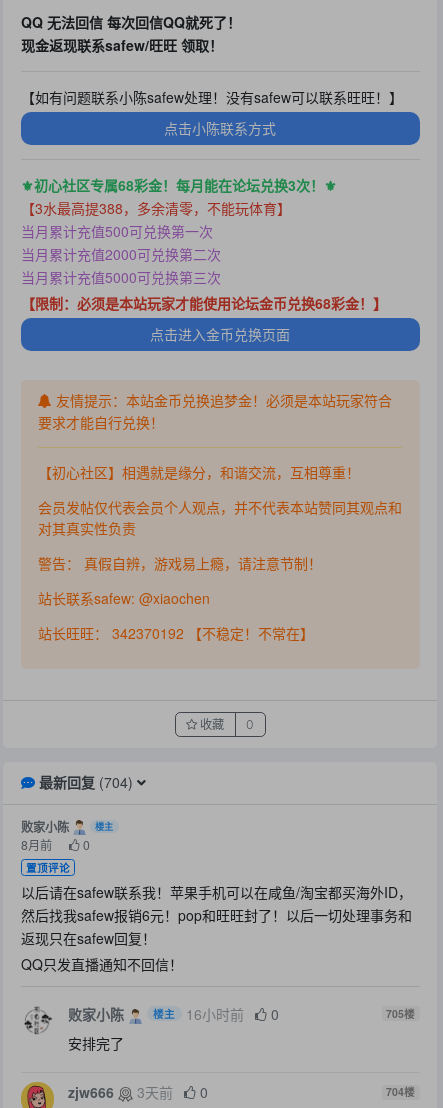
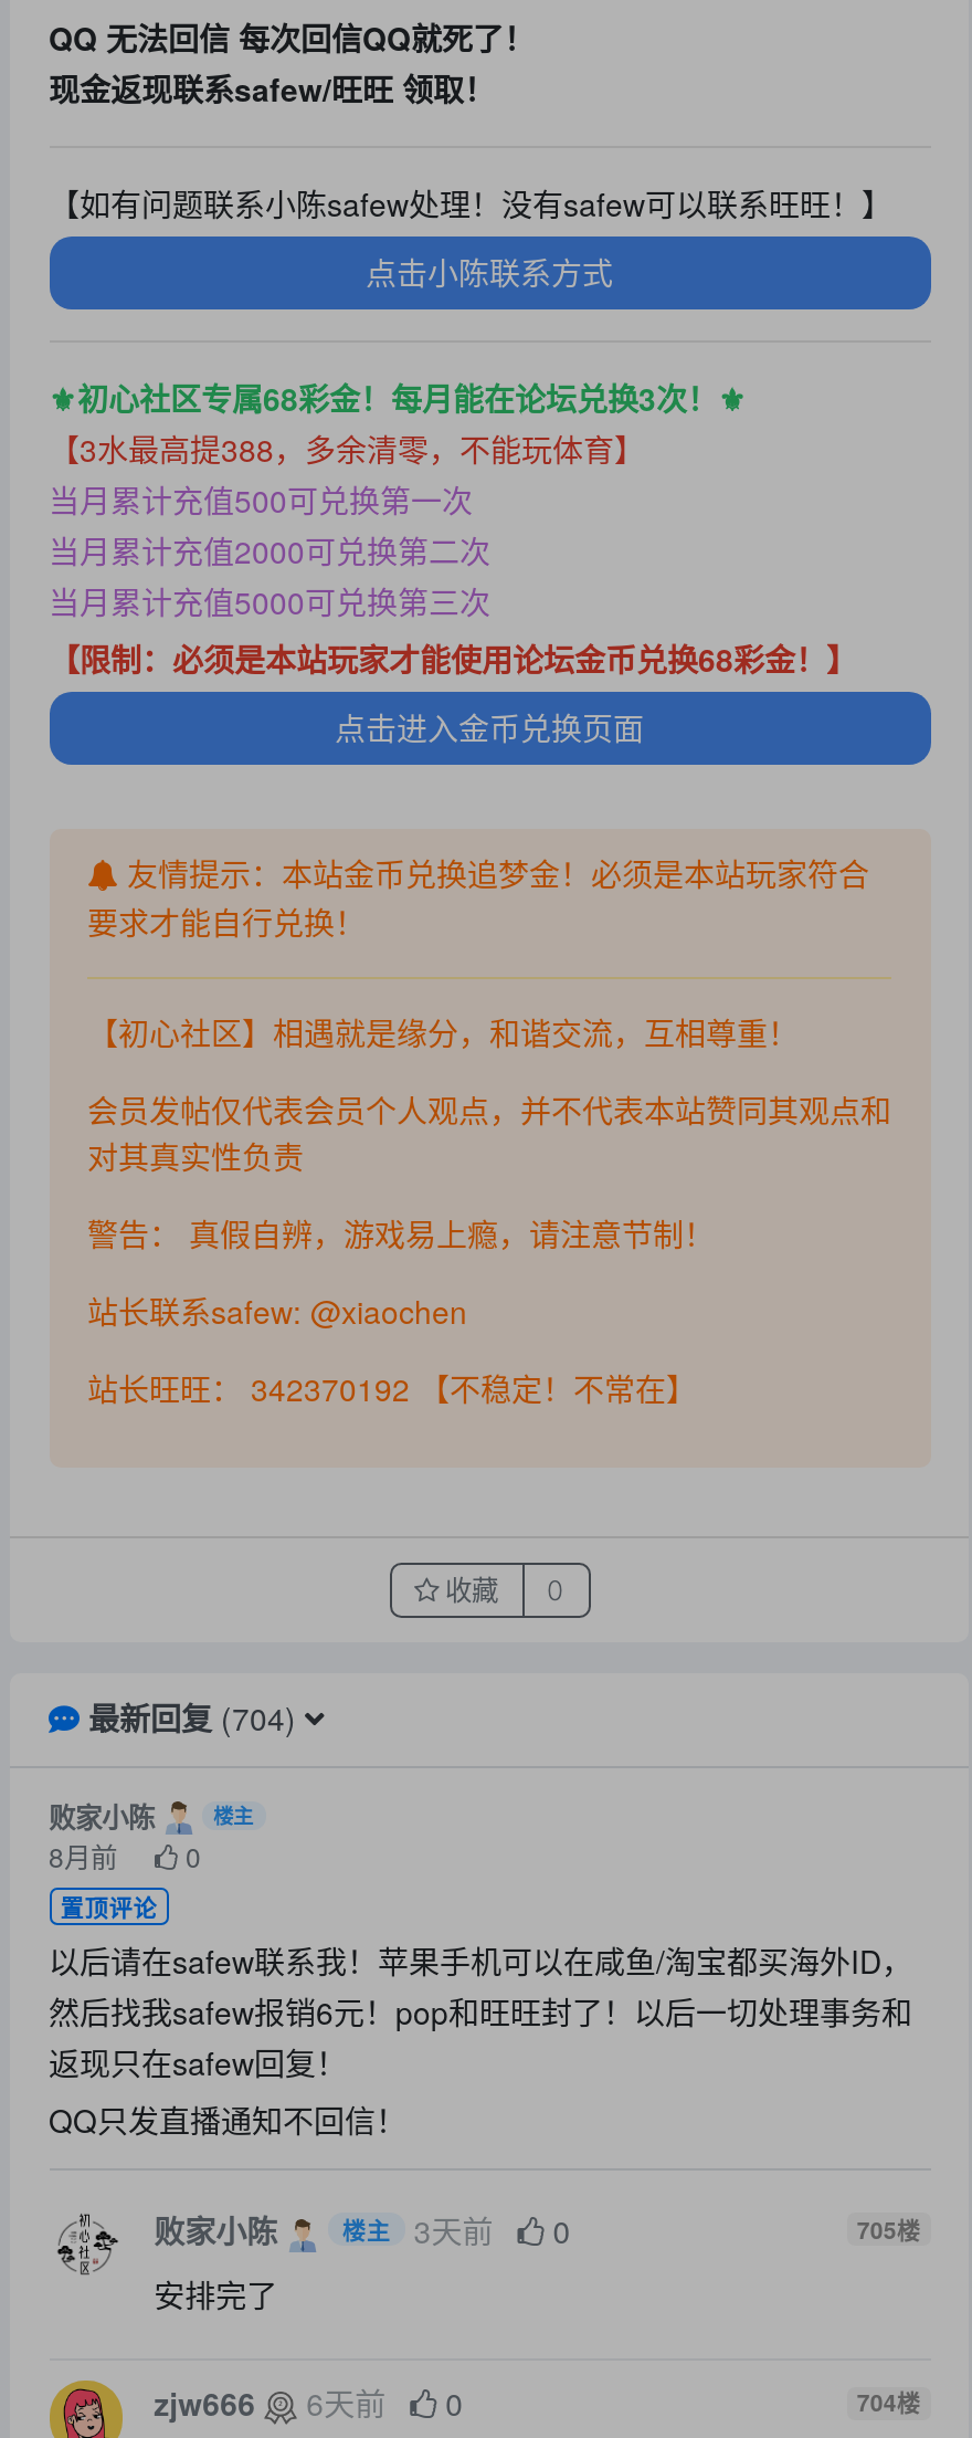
[68,1004,279,1024] 败家小陈 楼主 16小时前 0 -> [154,2208,570,2252] 败家小陈 楼主 3天前 0
[68,1082,208,1102] zjw666 3天前 0 -> [154,2382,463,2426] zjw666 6天前 0

